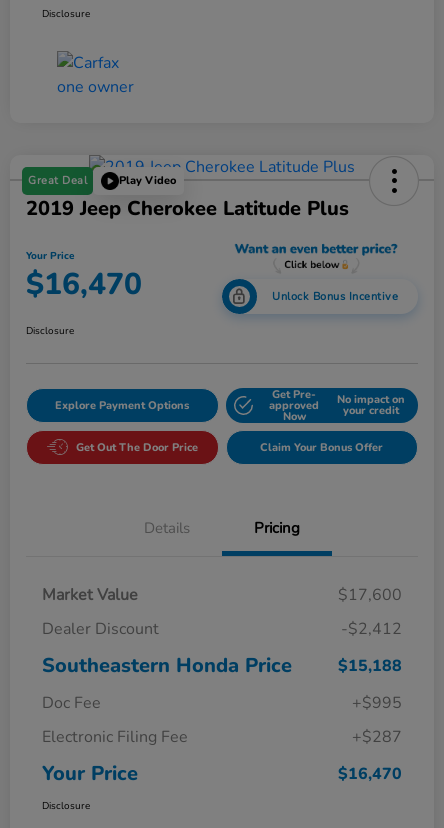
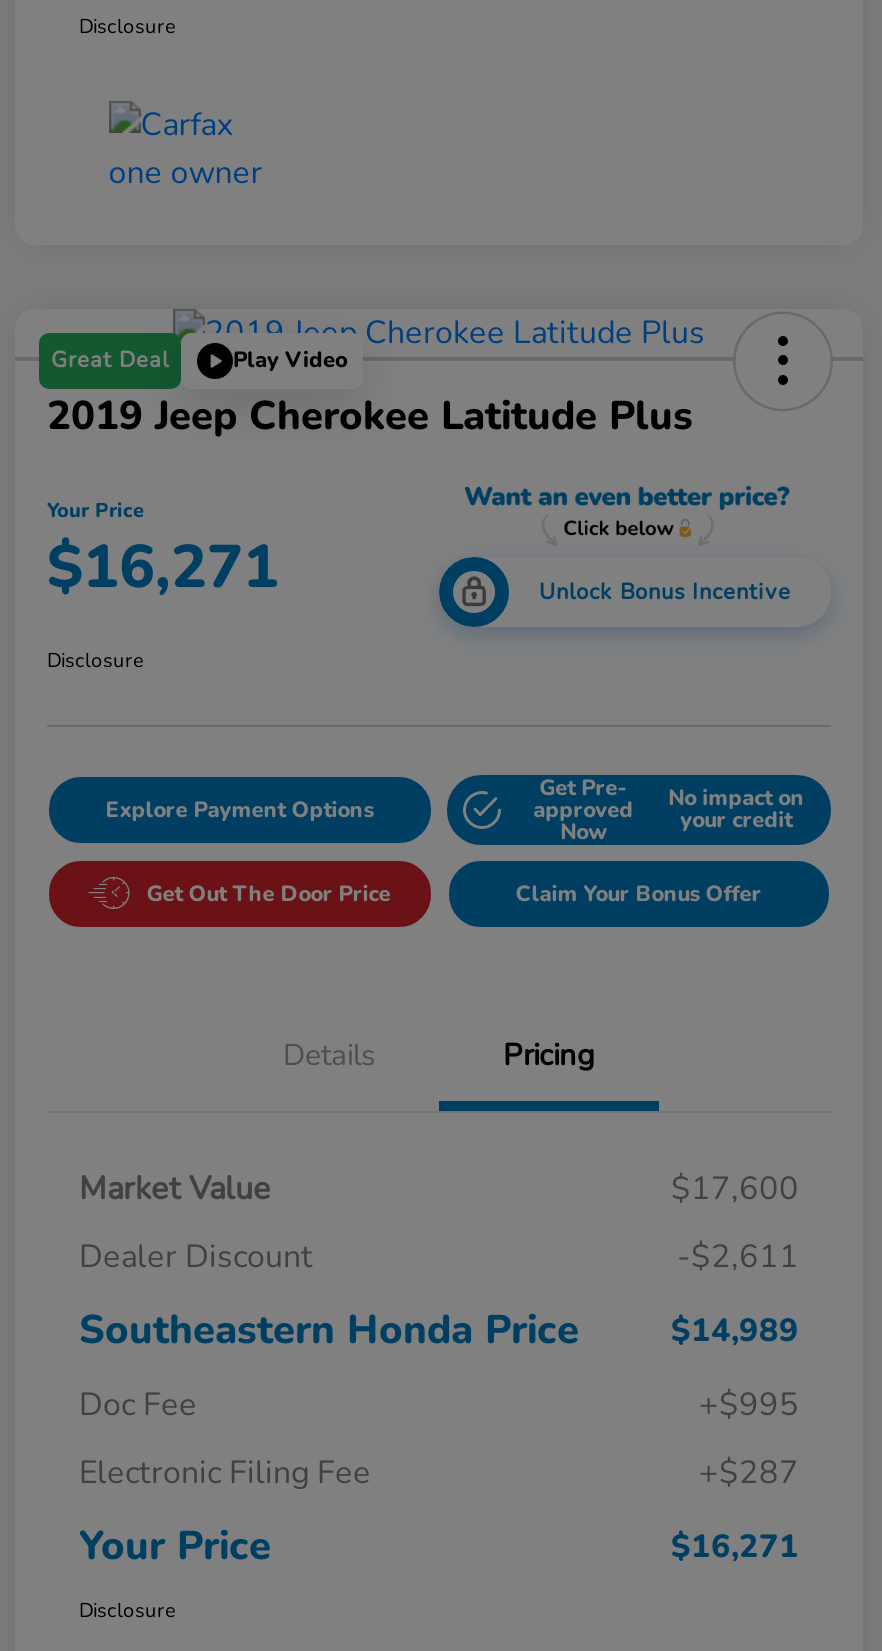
[26,264,142,305] $16,470 -> [47,528,279,610] $16,271
[341,618,402,640] -$2,412 -> [677,1235,799,1279] -$2,611
[338,655,402,677] $15,188 -> [671,1309,799,1353] $14,989
[338,763,402,785] $16,470 -> [671,1525,799,1569] $16,271

